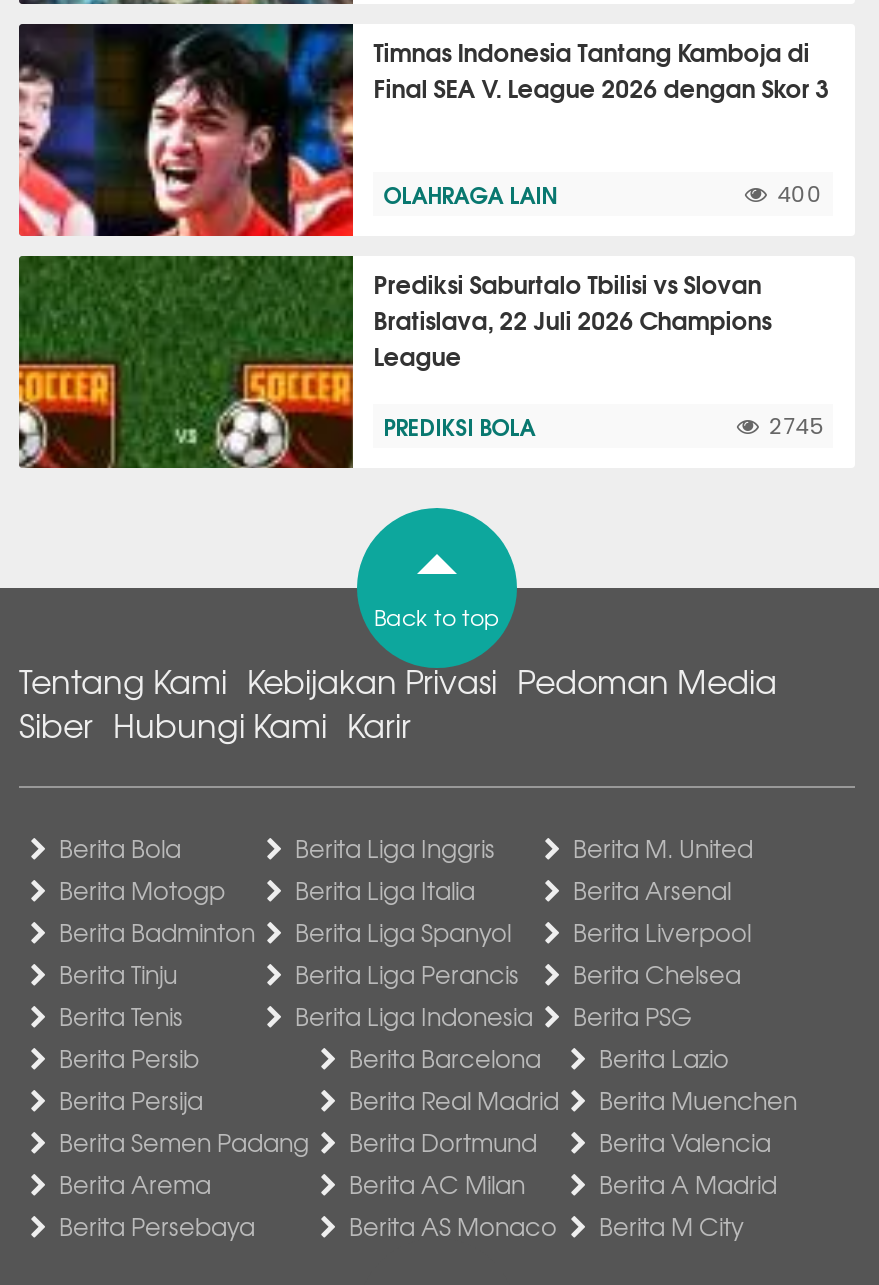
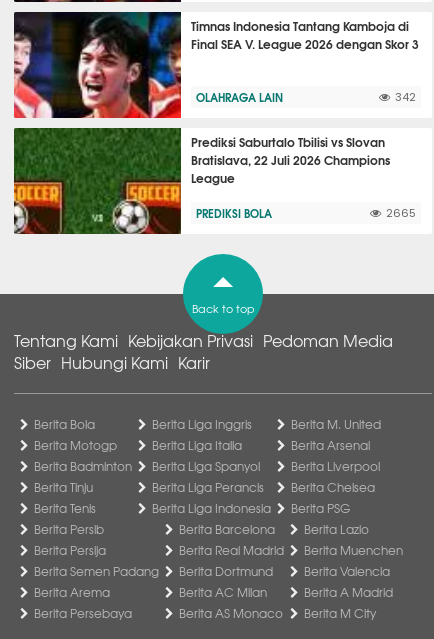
[777,184,823,206] 400 -> [395,92,416,103] 342
[769,416,823,438] 2745 -> [386,208,416,219] 2665

